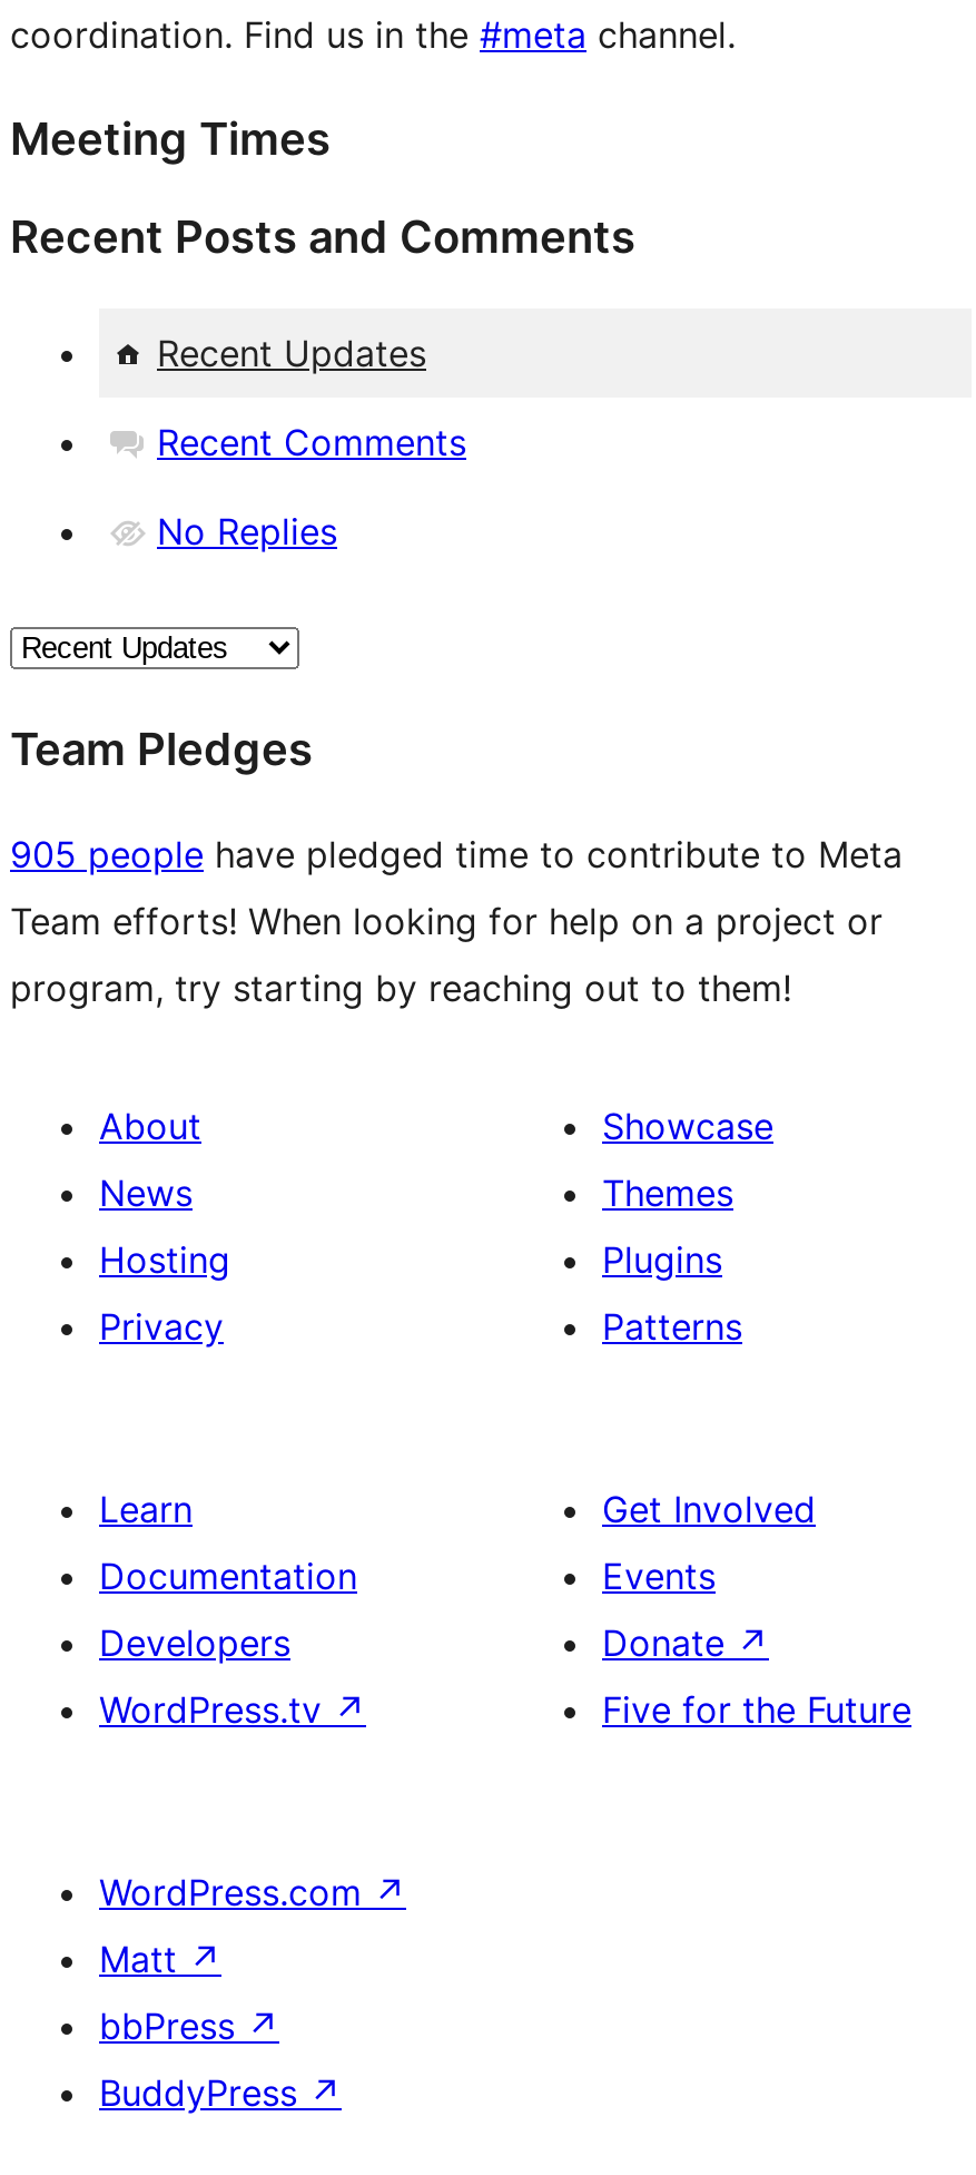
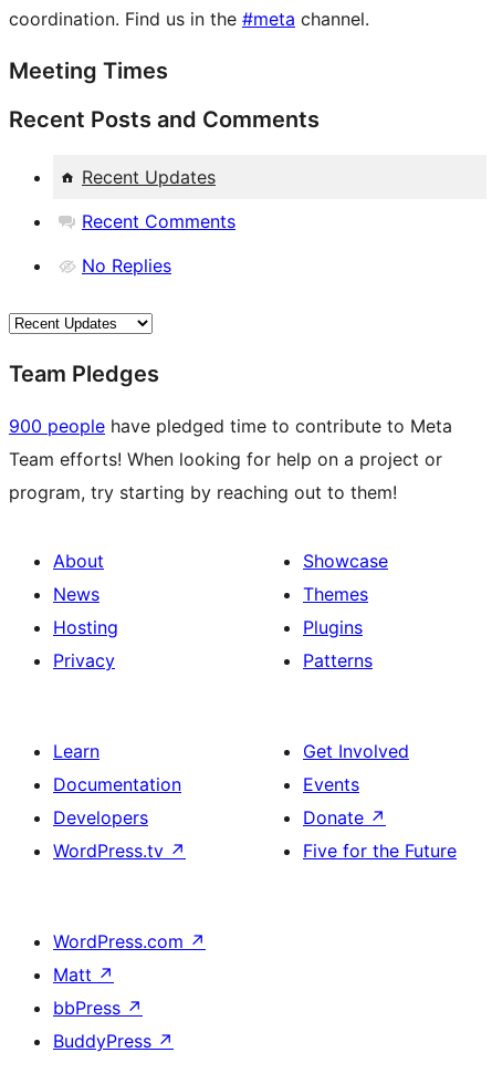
[10,832,903,877] 905 people have pledged time to contribute to Meta -> [9,415,452,437] 900 people have pledged time to contribute to Meta

